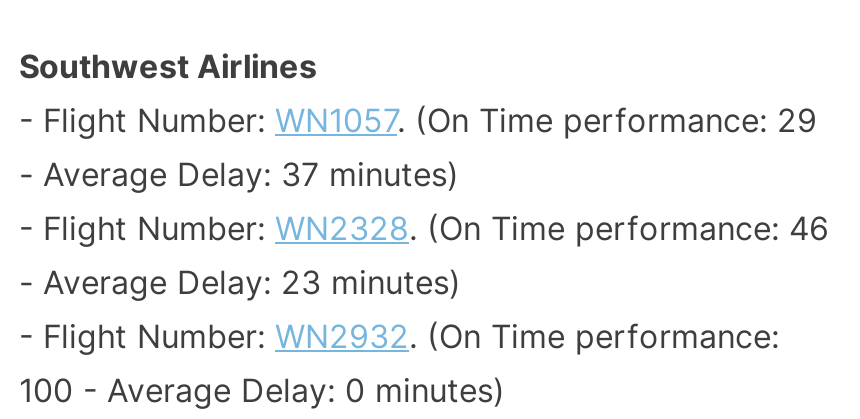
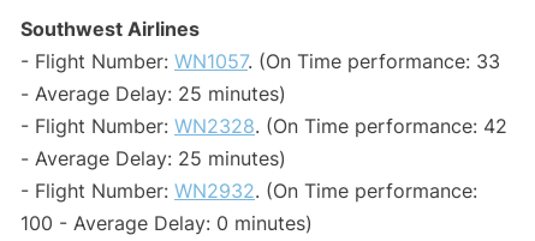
[19,100,817,140] - Flight Number: WN1057. (On Time performance: 29 -> [20,49,500,73] - Flight Number: WN1057. (On Time performance: 33
[19,154,459,194] - Average Delay: 37 minutes) -> [20,82,286,106] - Average Delay: 25 minutes)
[19,208,829,248] - Flight Number: WN2328. (On Time performance: 46 -> [20,114,507,138] - Flight Number: WN2328. (On Time performance: 42
[19,262,461,302] - Average Delay: 23 minutes) -> [20,147,286,170] - Average Delay: 25 minutes)

